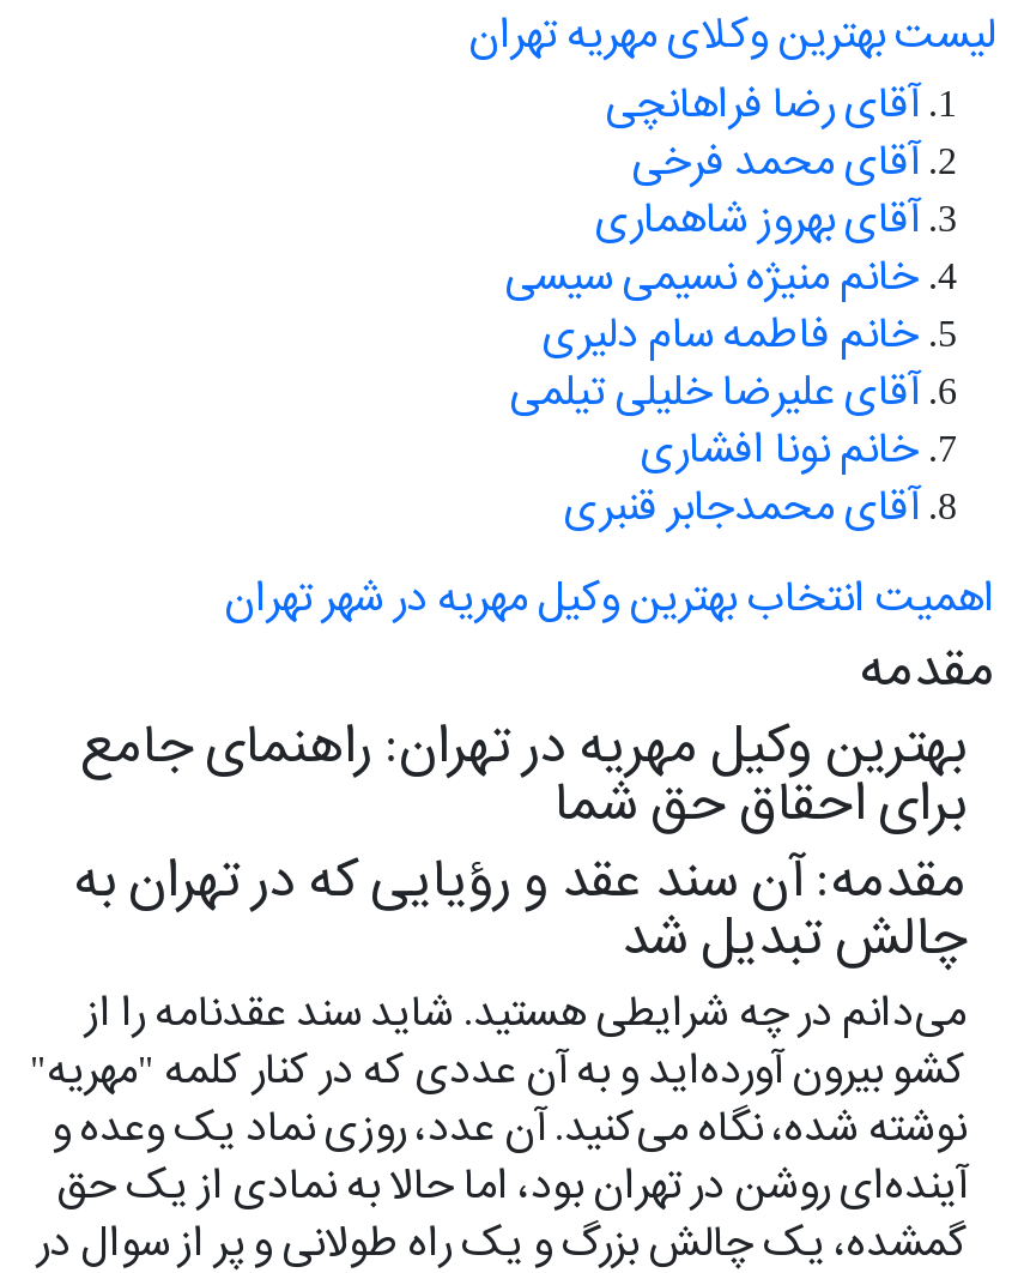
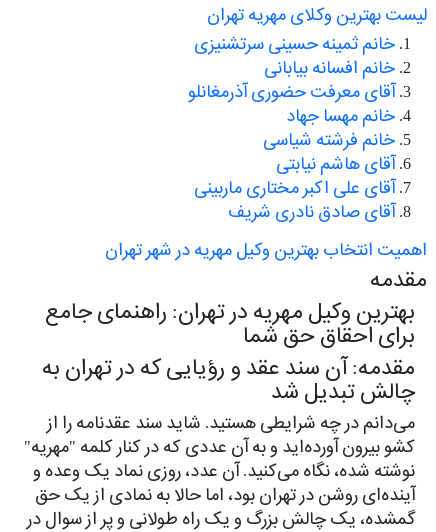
[504,83,919,526] آقای رضا فراهانچی | آقای محمد فرخی | آقای بهروز شاهماری | خانم منیژه نسیمی سیسی | خانم فاطمه سام دلیری | آقای علیرضا خلیلی تیلمی | خانم نونا افشاری | آقای محمدجابر قنبری -> [188,35,395,220] خانم ثمینه حسینی سرتشنیزی | خانم افسانه بیابانی | آقای معرفت حضوری آذرمغانلو | خانم مهسا جهاد | خانم فرشته شیاسی | آقای هاشم نیابتی | آقای علی اکبر مختاری ماربینی | آقای صادق نادری شریف

